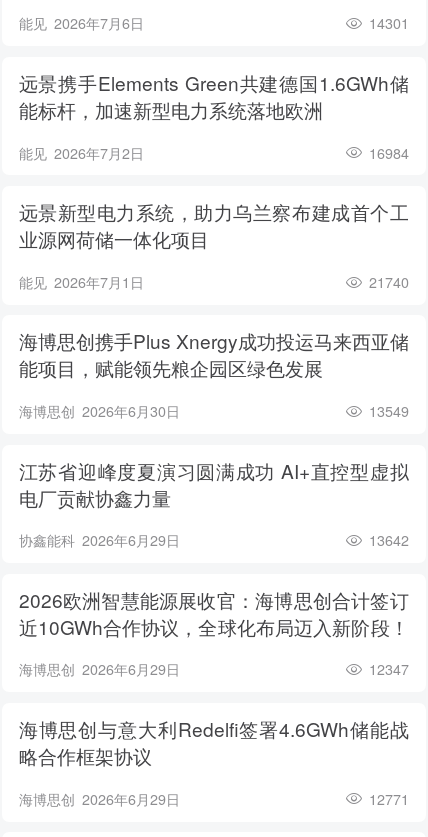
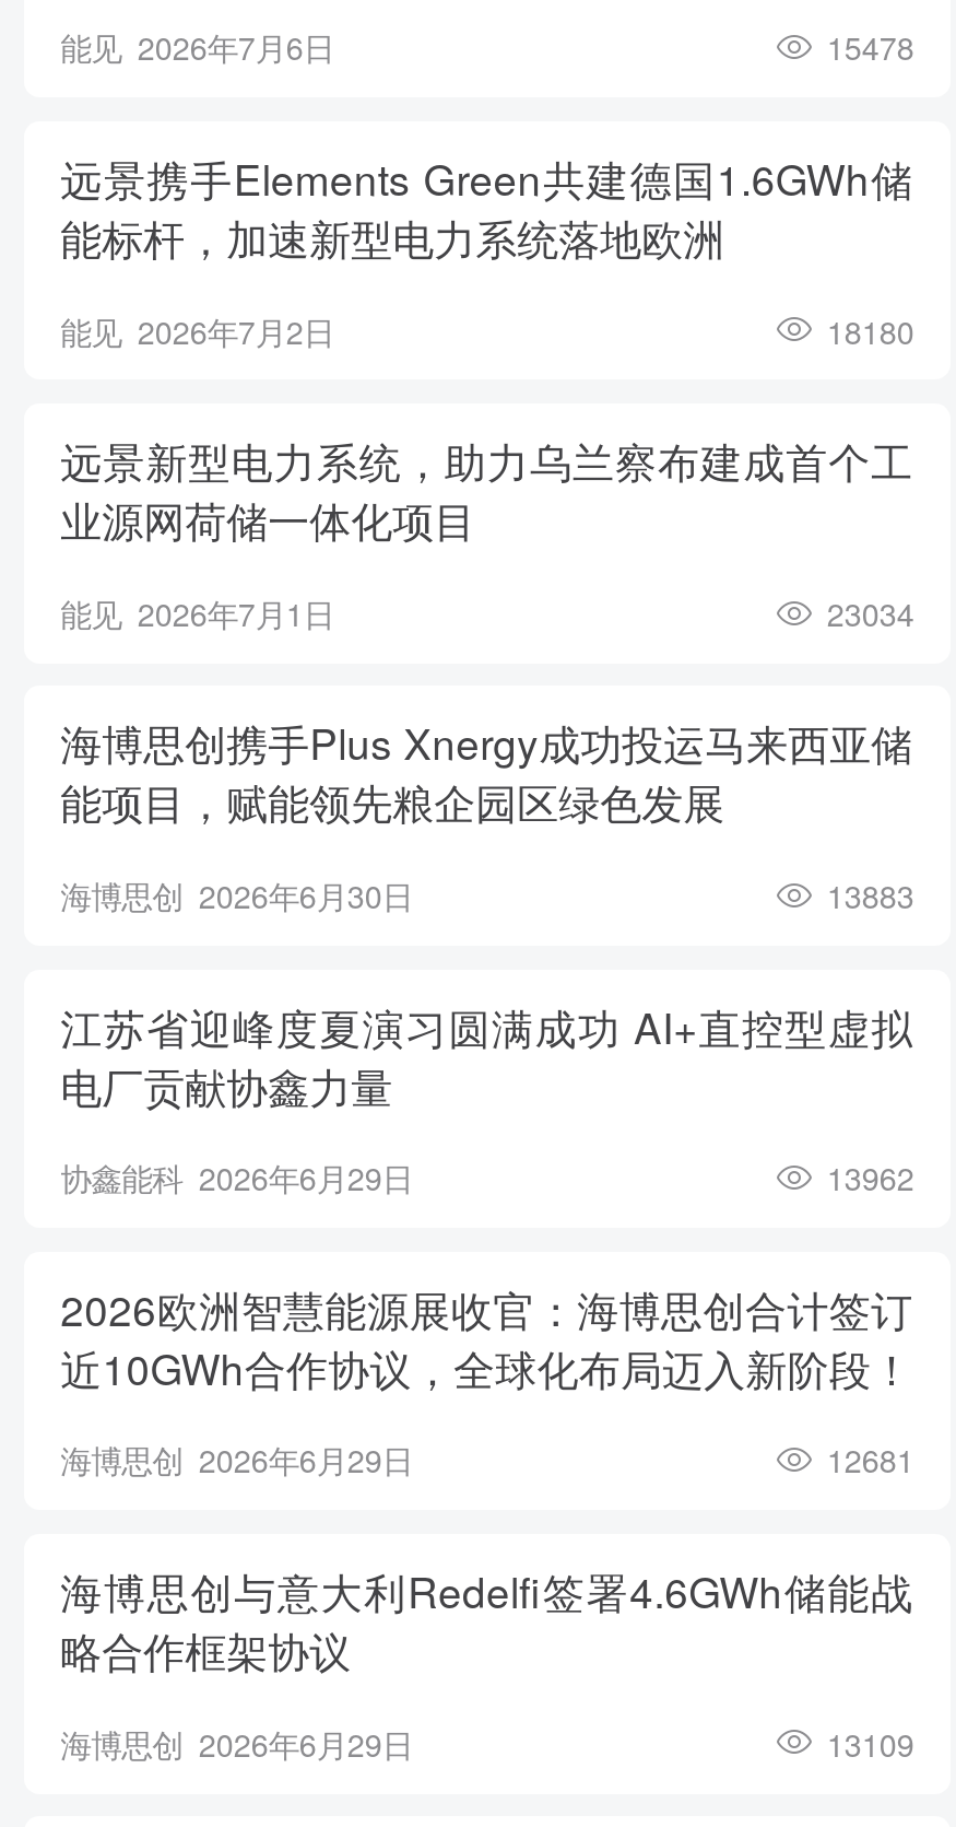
[369,13,409,33] 14301 -> [827,26,914,70] 15478
[369,142,409,162] 16984 -> [827,308,914,352] 18180
[369,272,409,292] 21740 -> [827,591,914,635] 23034
[369,401,409,421] 13549 -> [827,874,914,917] 13883
[369,530,409,550] 13642 -> [827,1156,914,1200] 13962
[369,659,409,679] 12347 -> [827,1439,914,1483] 12681
[369,789,409,809] 12771 -> [827,1721,914,1765] 13109

